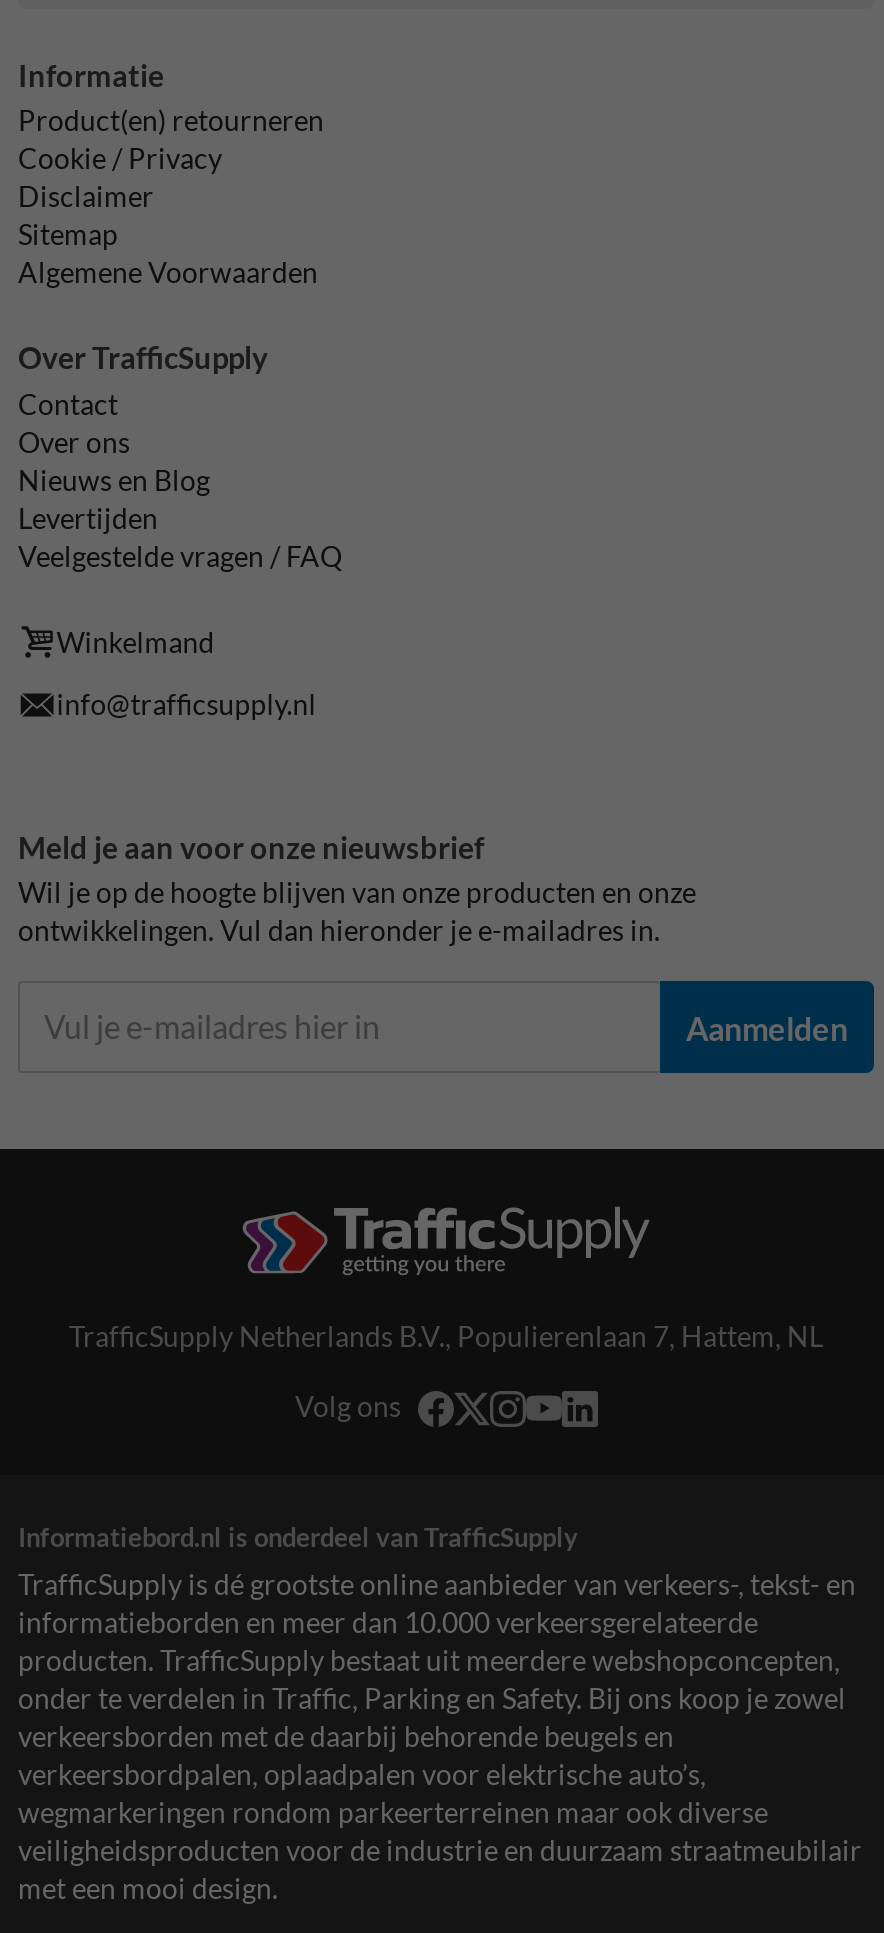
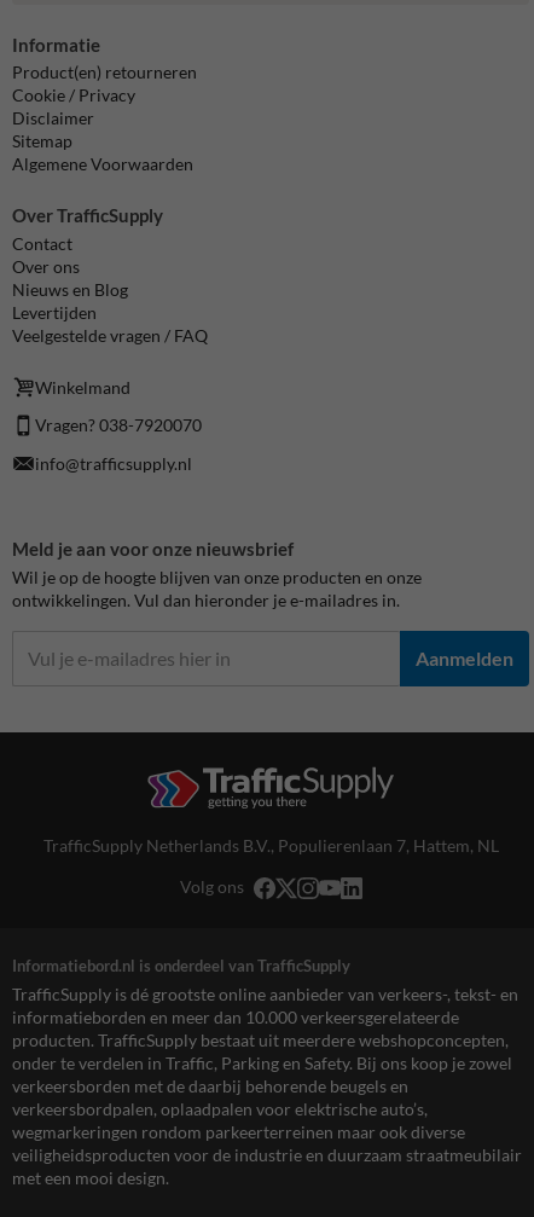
none -> [35,415,202,436] Vragen? 038-7920070

